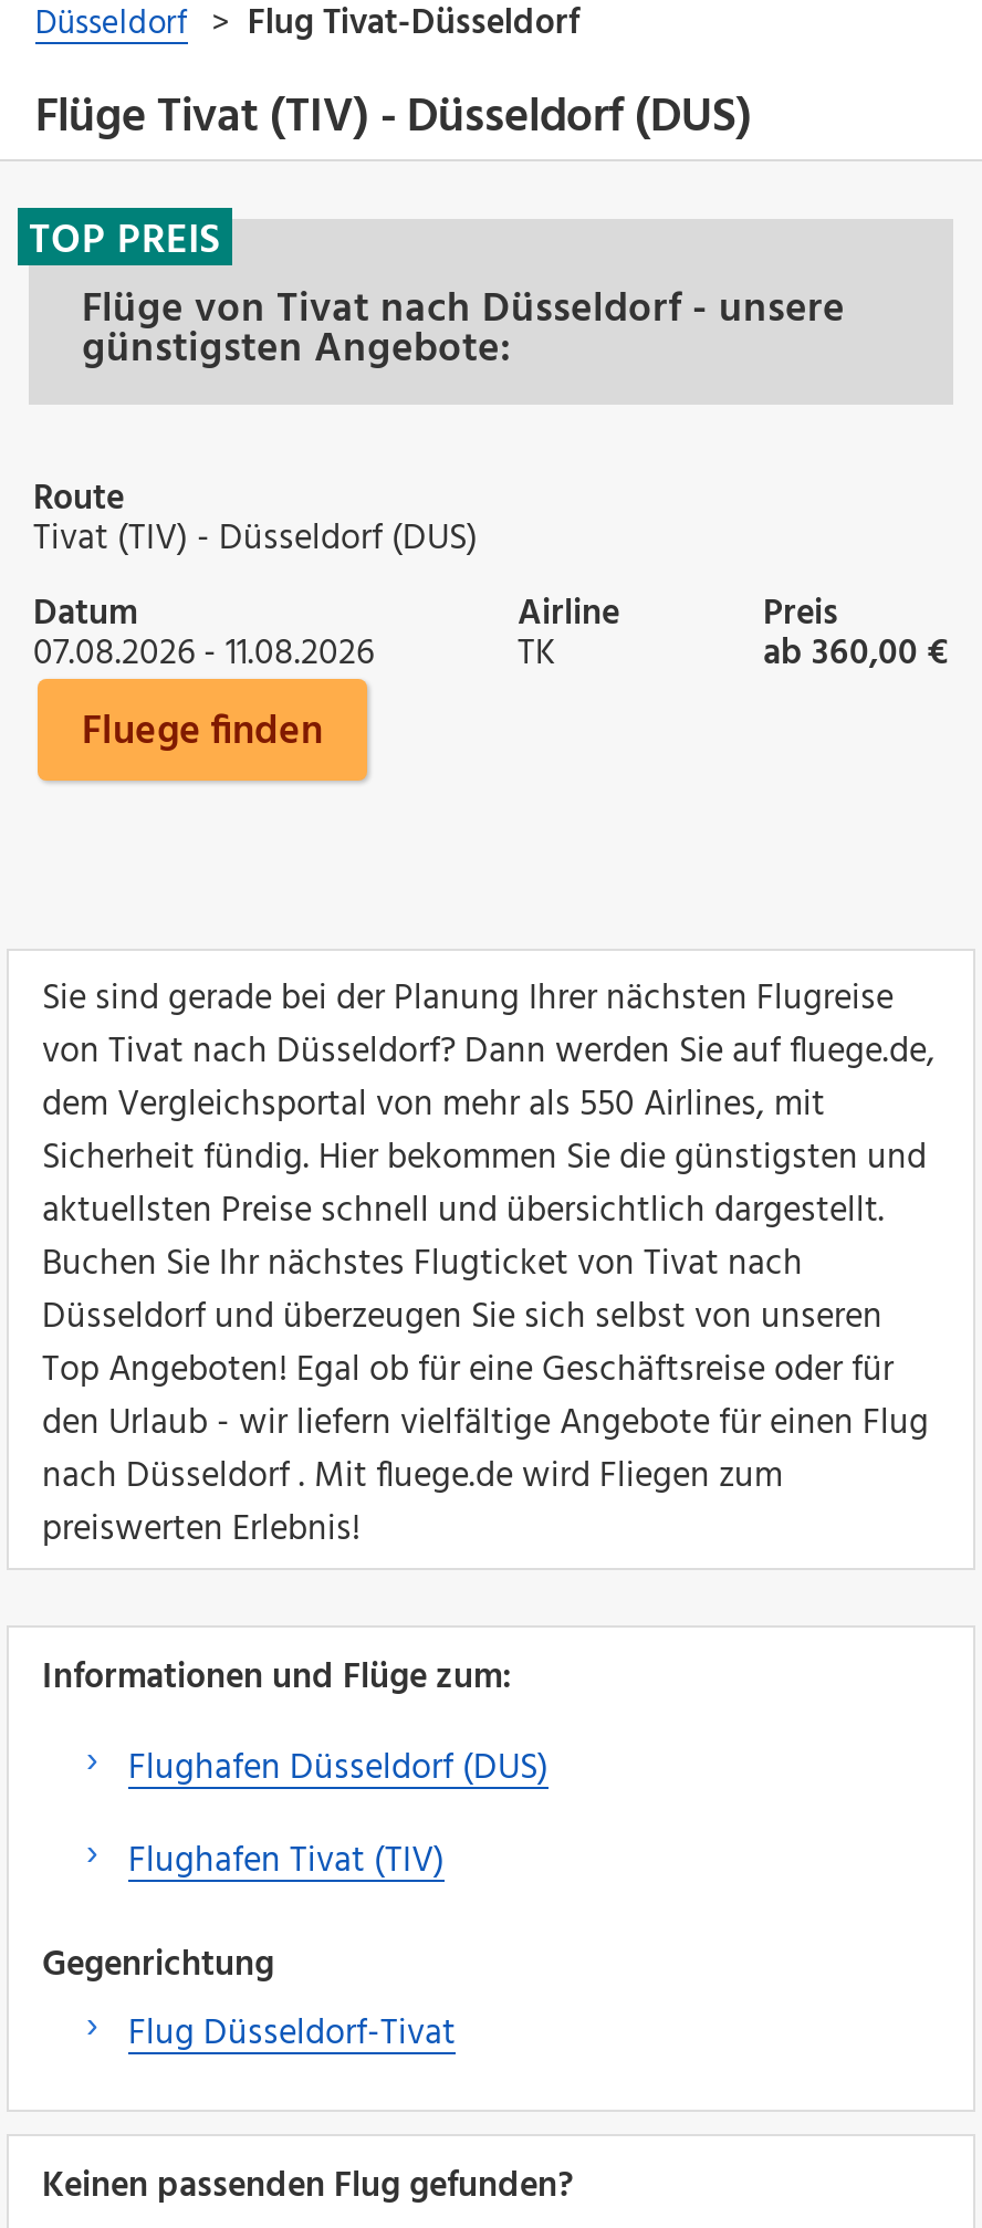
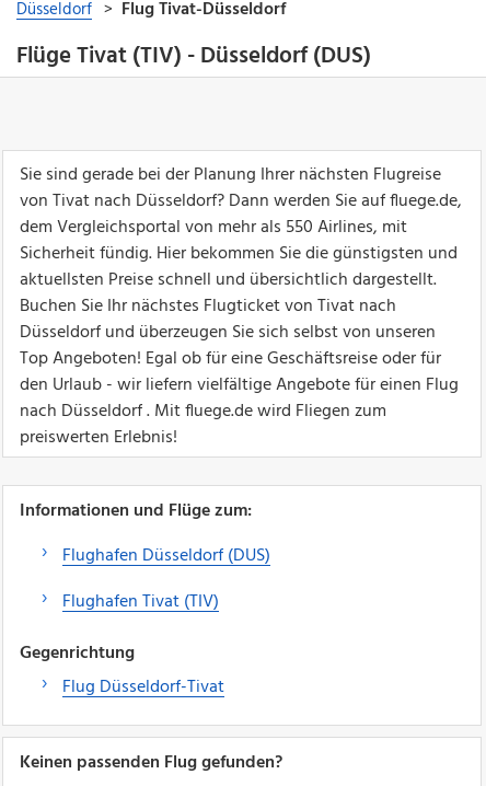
[29,207,221,273] TOP PREIS -> none
[82,276,845,383] Flüge von Tivat nach Düsseldorf - unsere | günstigsten Angebote: -> none
[33,471,478,683] Route | Tivat (TIV) - Düsseldorf (DUS) | Datum | 07.08.2026 - 11.08.2026 -> none
[82,586,949,765] Preis | ab 360,00 € | Fluege finden -> none
[518,586,619,683] Airline | TK -> none

